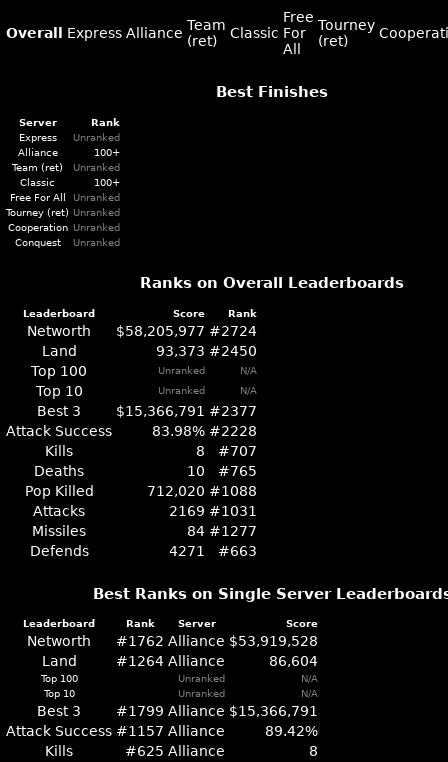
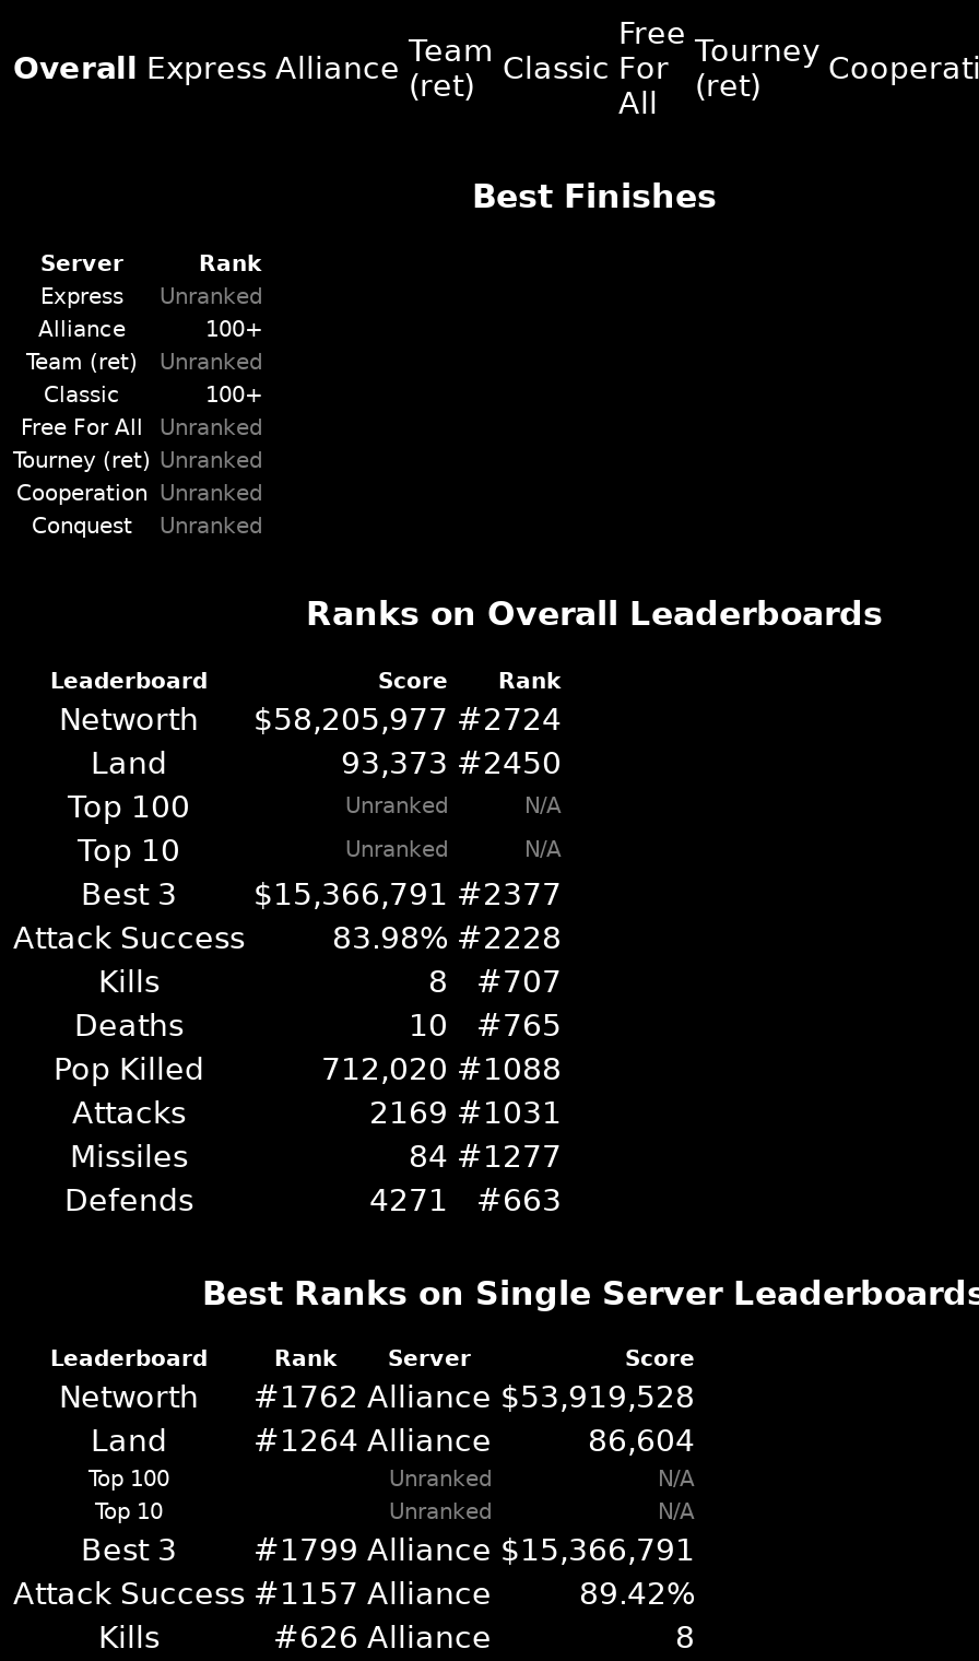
[125,743,225,759] #625 Alliance -> [273,1620,492,1655] #626 Alliance

